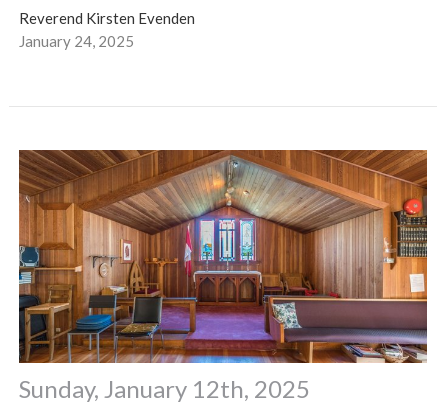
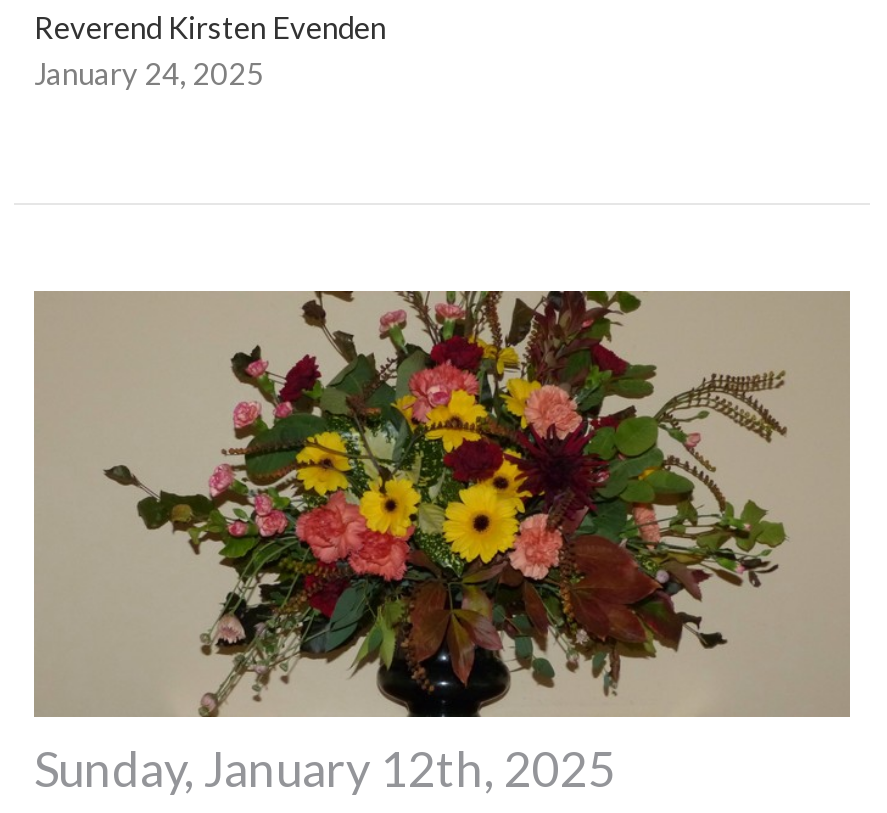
[18,149,428,364] [image] -> [34,289,850,719] [image]

